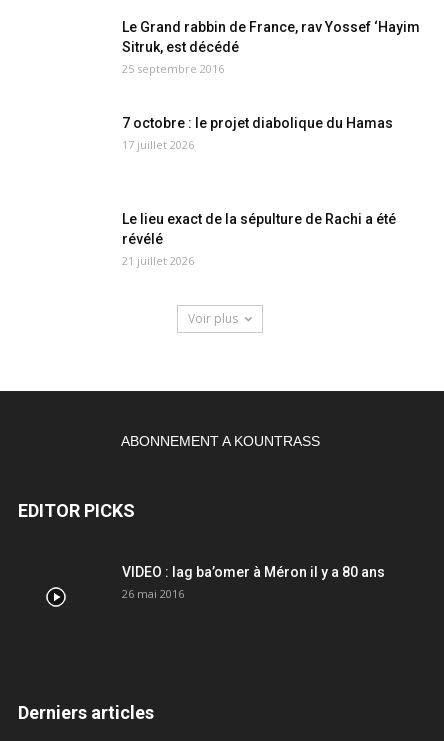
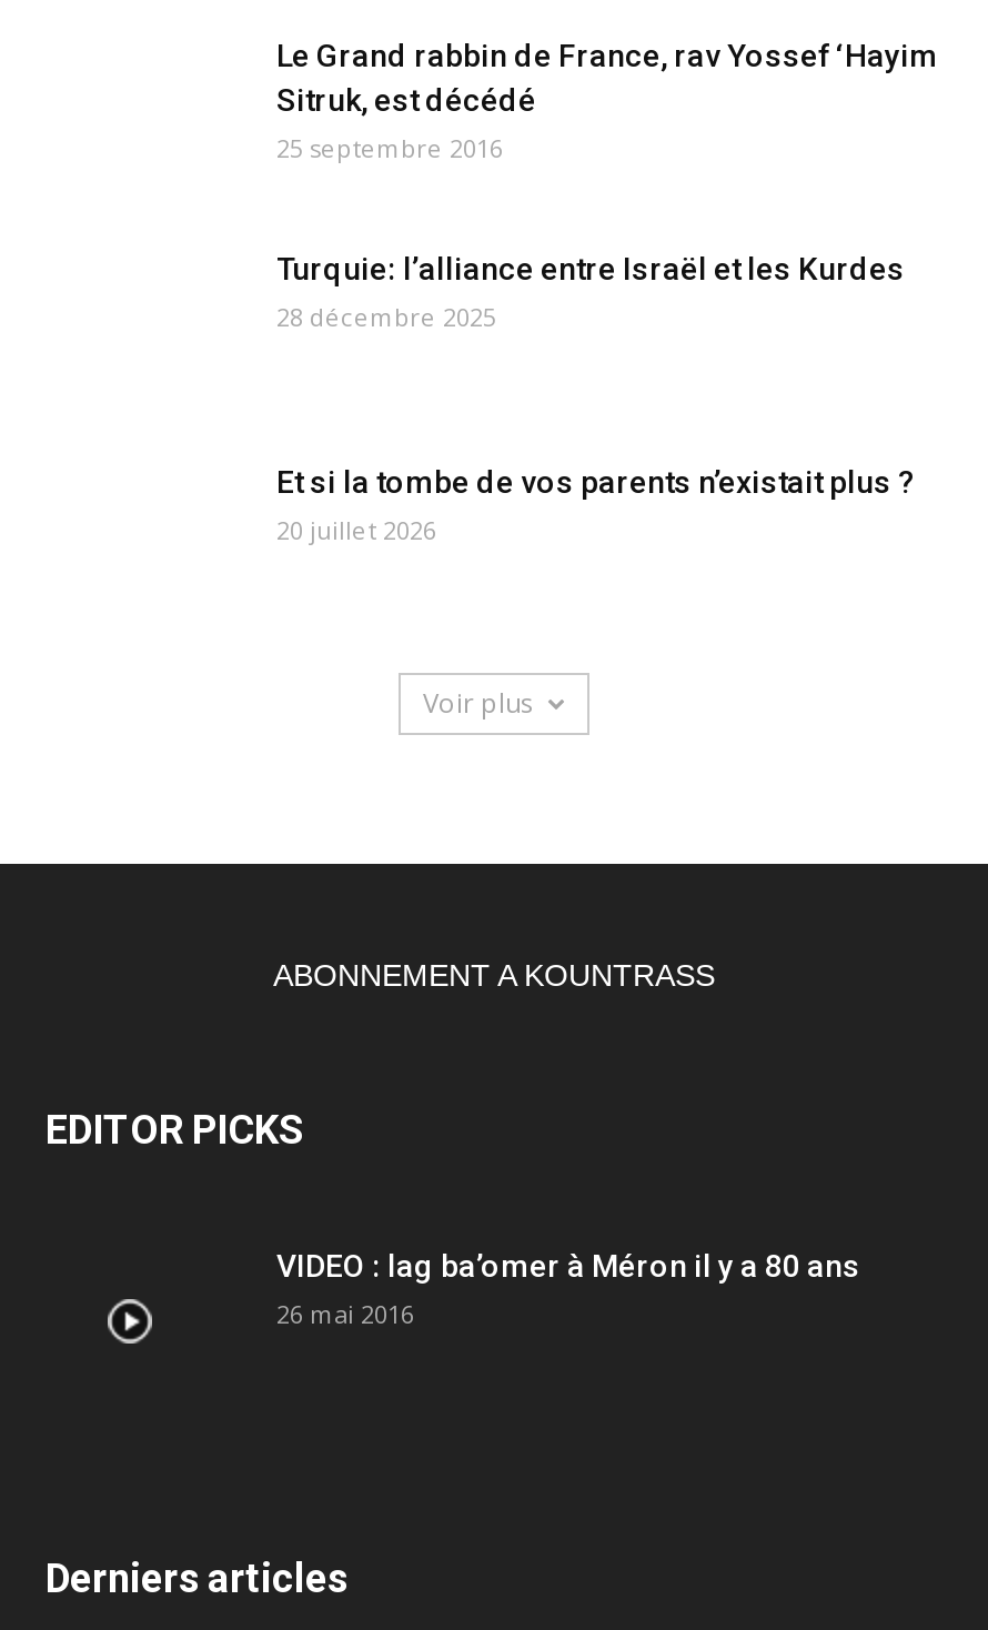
[122,115,393,152] 7 octobre : le projet diabolique du Hamas | 17 juillet 2026 -> [276,252,905,334] Turquie: l’alliance entre Israël et les Kurdes | 28 décembre 2025
[122,211,396,268] Le lieu exact de la sépulture de Rachi a été | révélé | 21 juillet 2026 -> [276,465,916,547] Et si la tombe de vos parents n’existait plus ? | 20 juillet 2026

